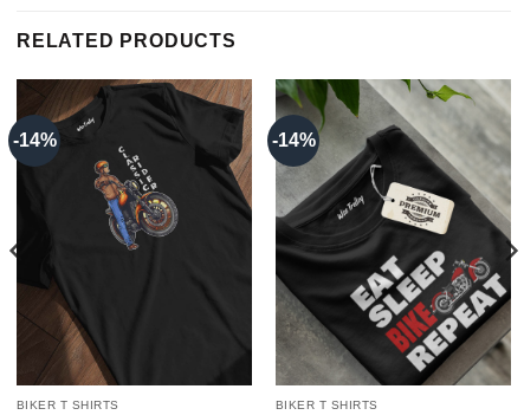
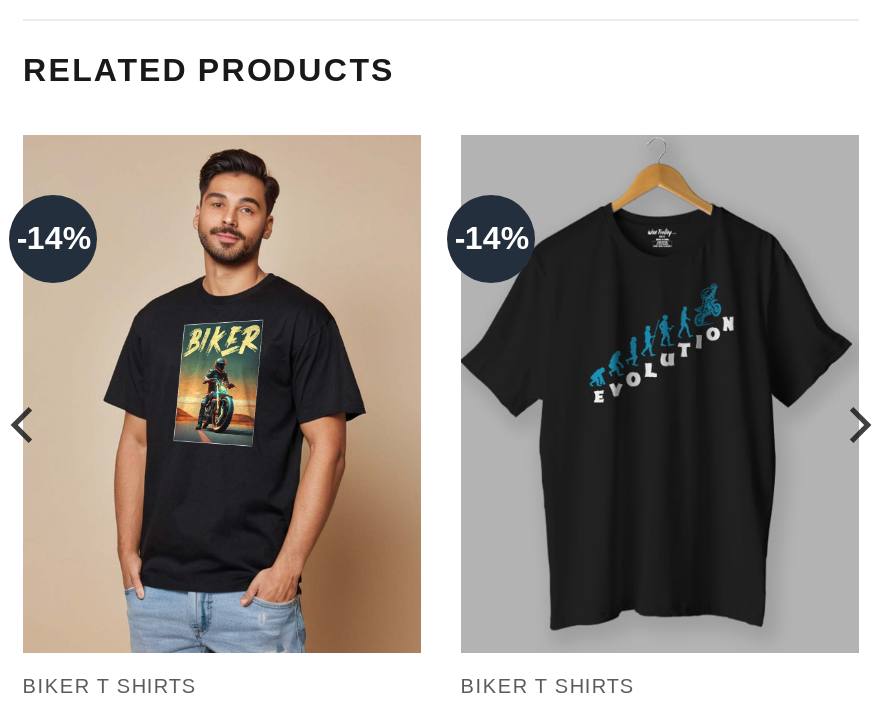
[15,78,253,387] [image] -> [21,135,423,655] [image]
[276,79,511,385] [image] -> [461,137,861,651] [image]

